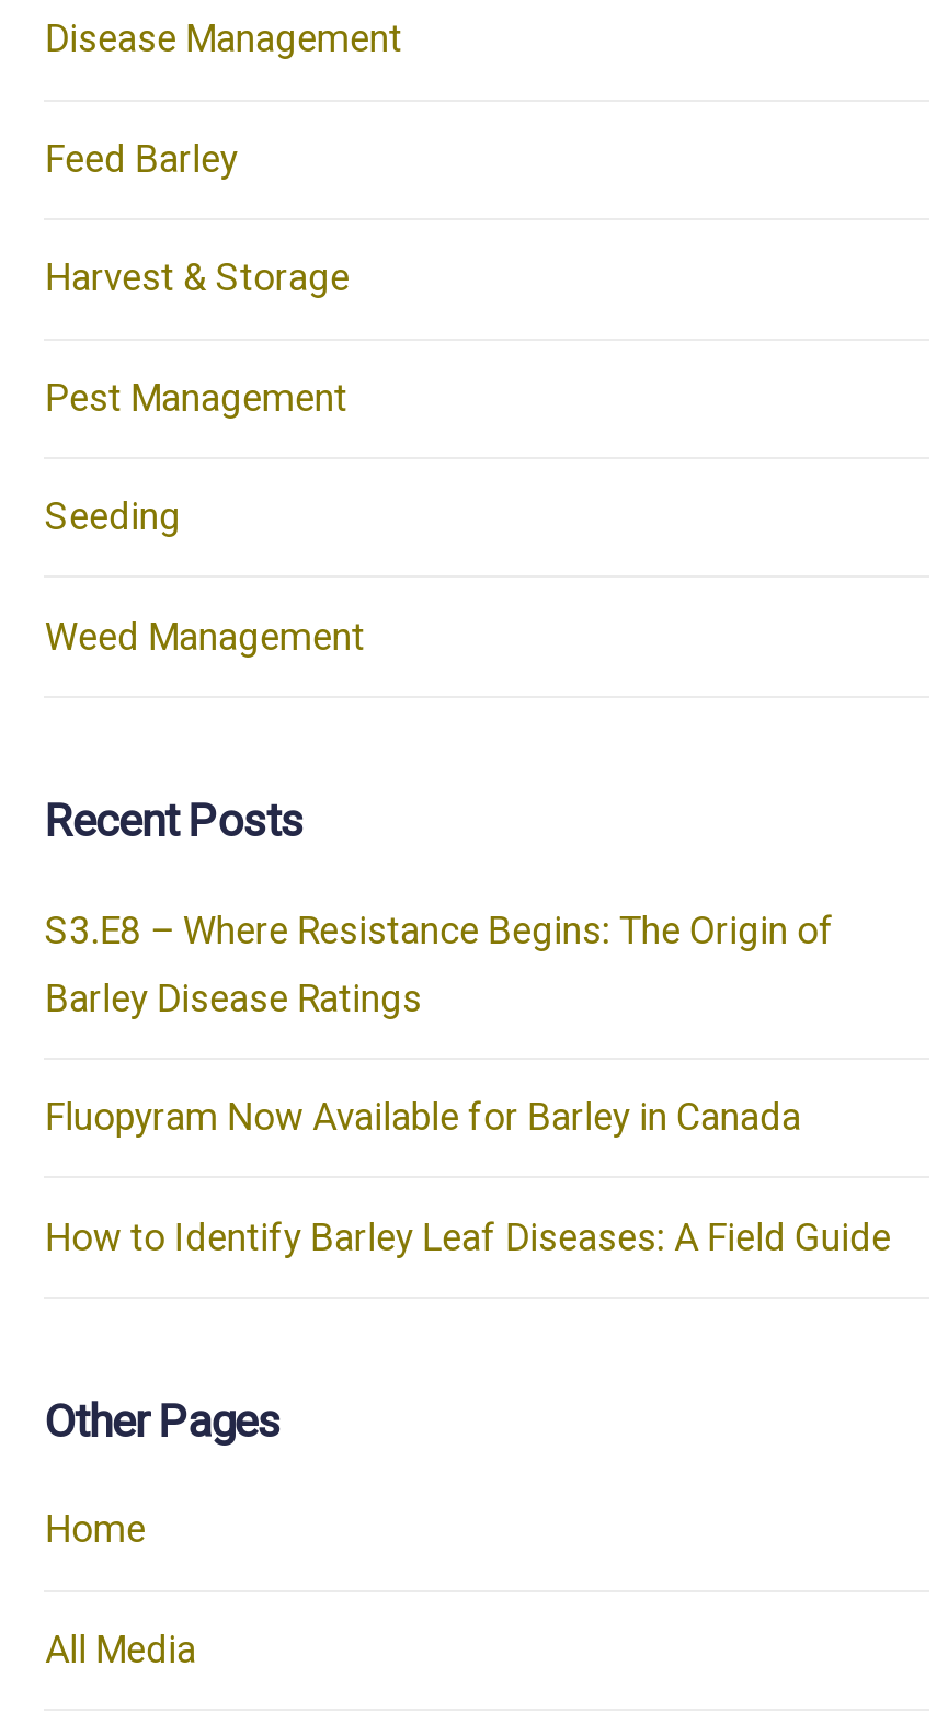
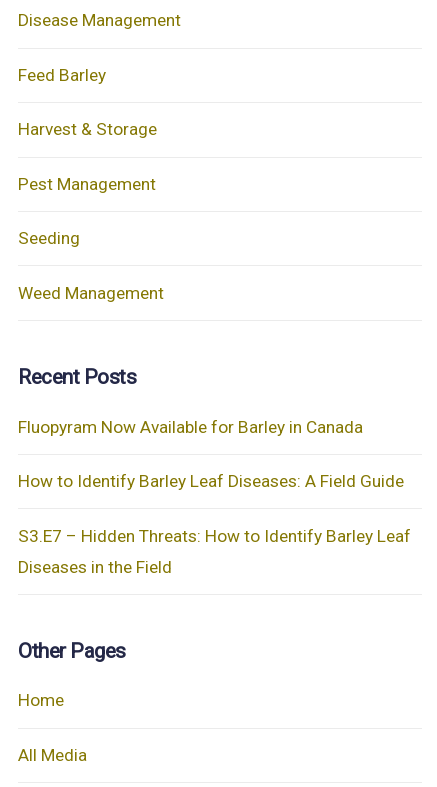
[45,908,834,1019] S3.E8 – Where Resistance Begins: The Origin of | Barley Disease Ratings -> none
moved [45,1095,891,1258] -> [18,417,404,491]: Fluopyram Now Available for Barley in Canada | How to Identify Barley Leaf Diseases: A Field Guide
none -> [18,525,411,576] S3.E7 – Hidden Threats: How to Identify Barley Leaf | Diseases in the Field

